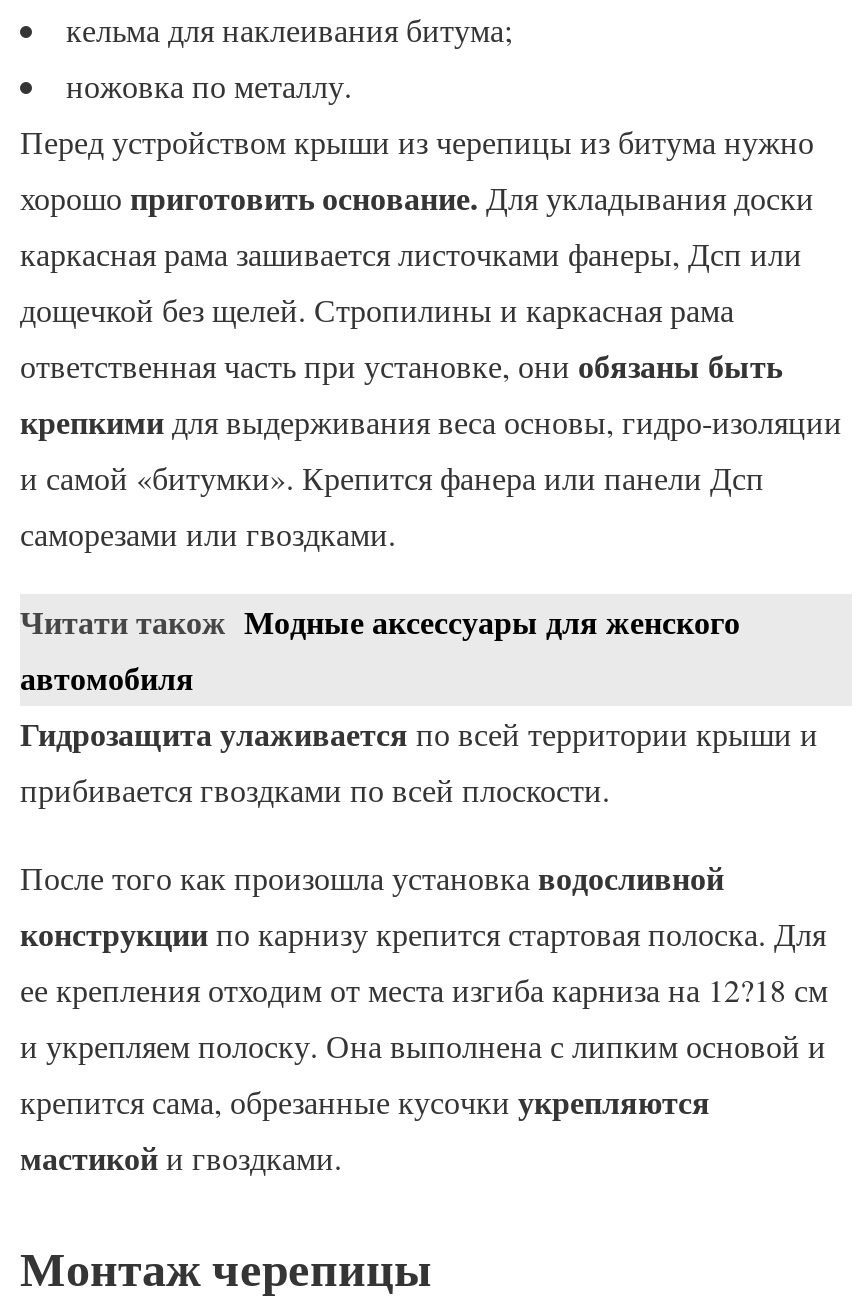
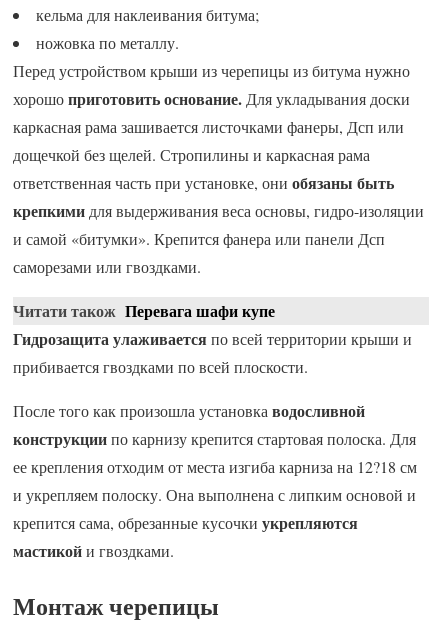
[20,598,740,700] Читати також Модные аксессуары для женского | автомобиля -> [13,299,275,322] Читати також Перевага шафи купе

